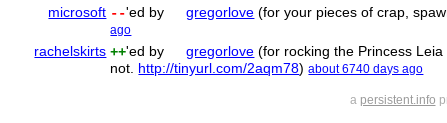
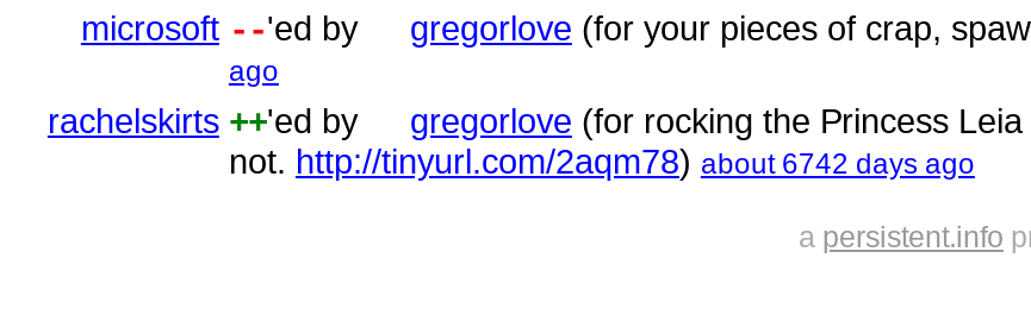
[110,59,423,75] not. http://tinyurl.com/2aqm78) about 6740 days ago -> [229,141,975,180] not. http://tinyurl.com/2aqm78) about 6742 days ago

